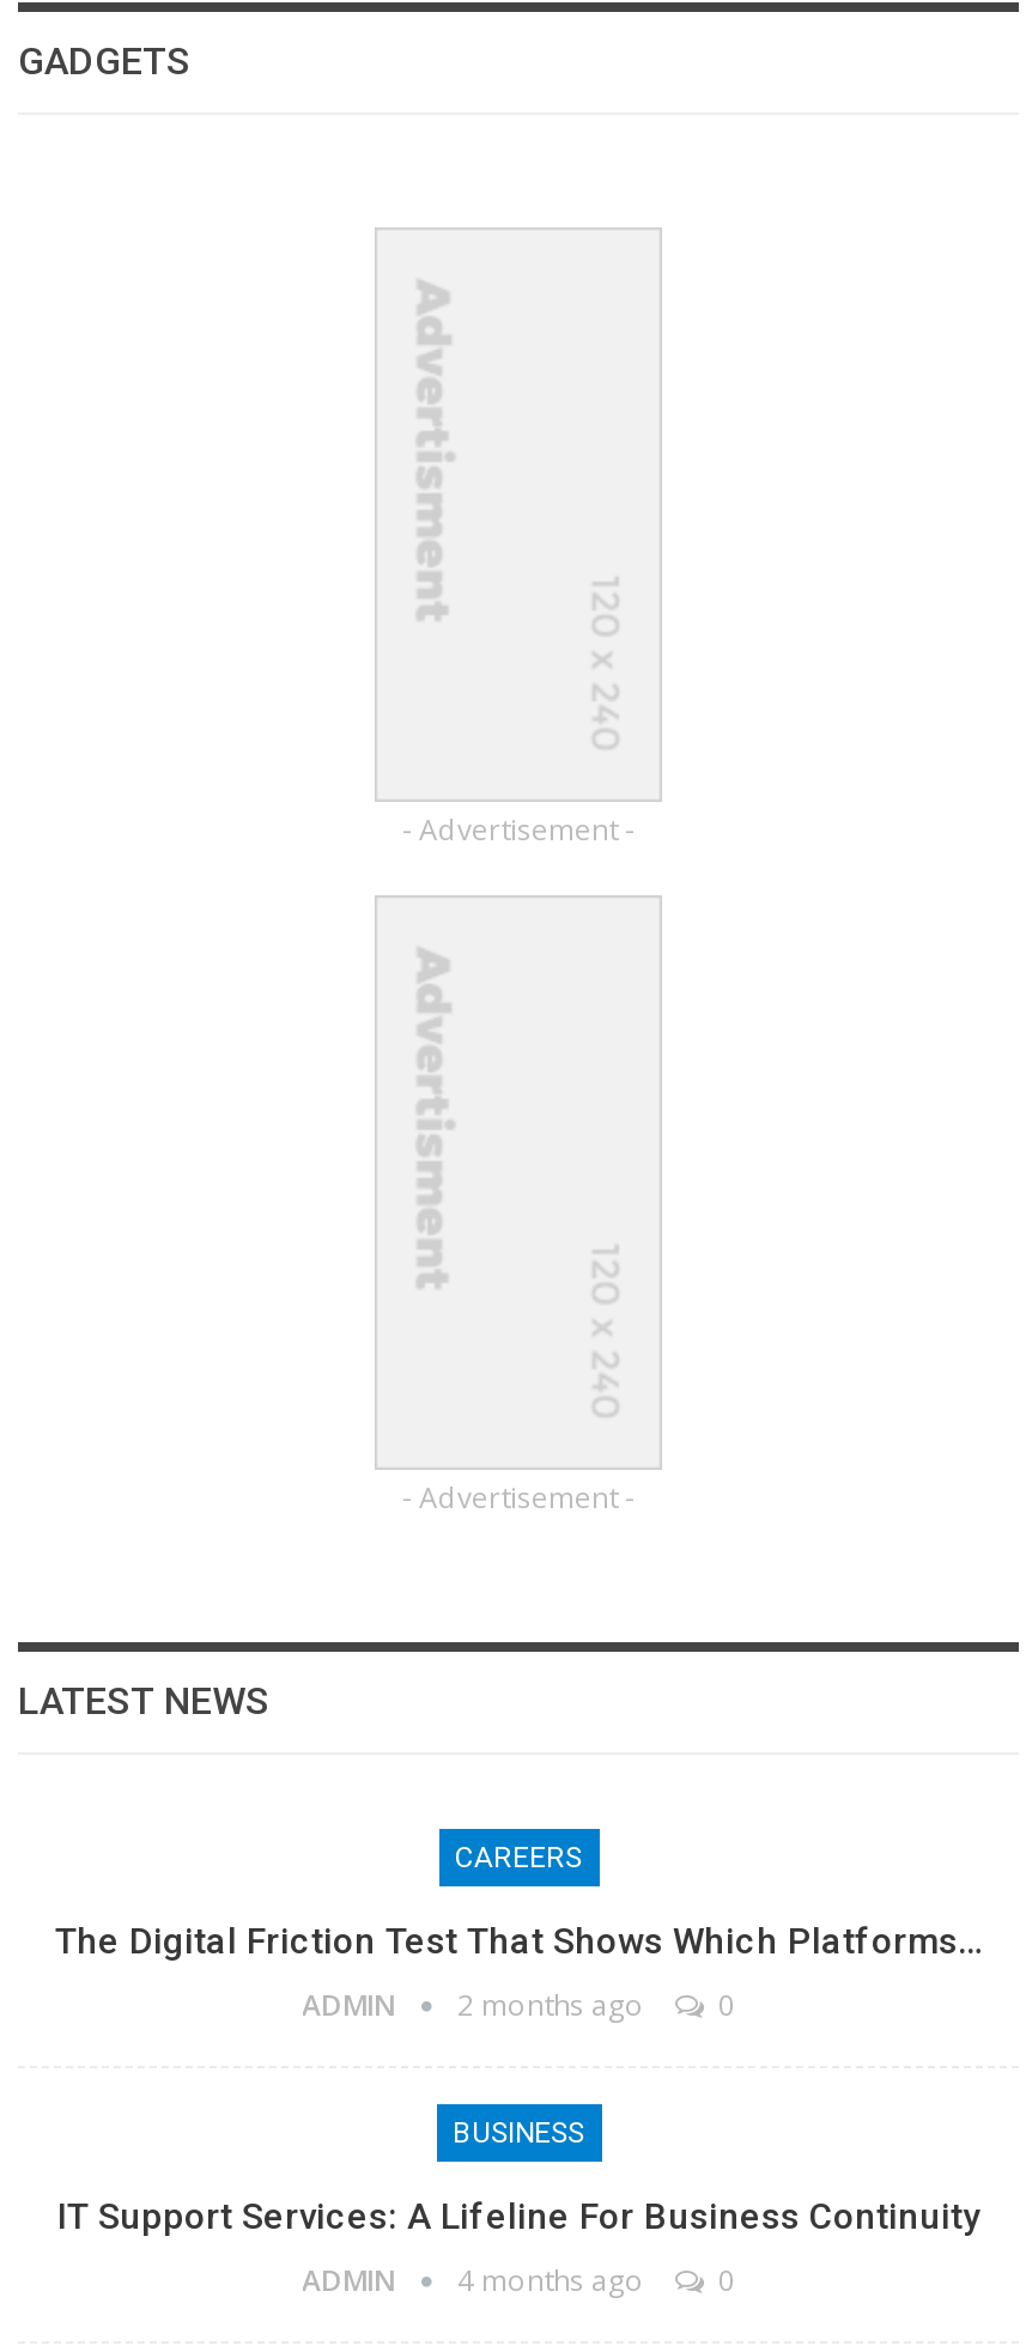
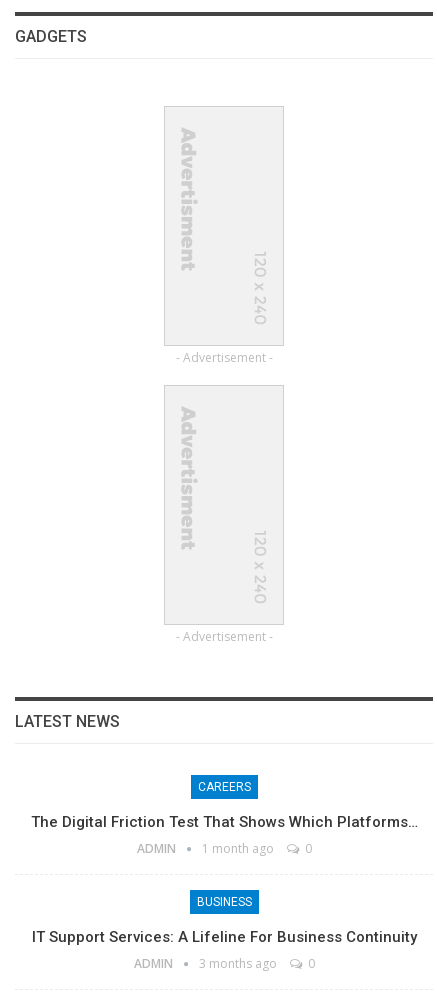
[302,1985,735,2025] ADMIN 2 months ago 0 -> [136,840,311,857] ADMIN 1 month ago 0
[302,2260,735,2301] ADMIN 4 months ago 0 -> [133,955,314,972] ADMIN 3 months ago 0

